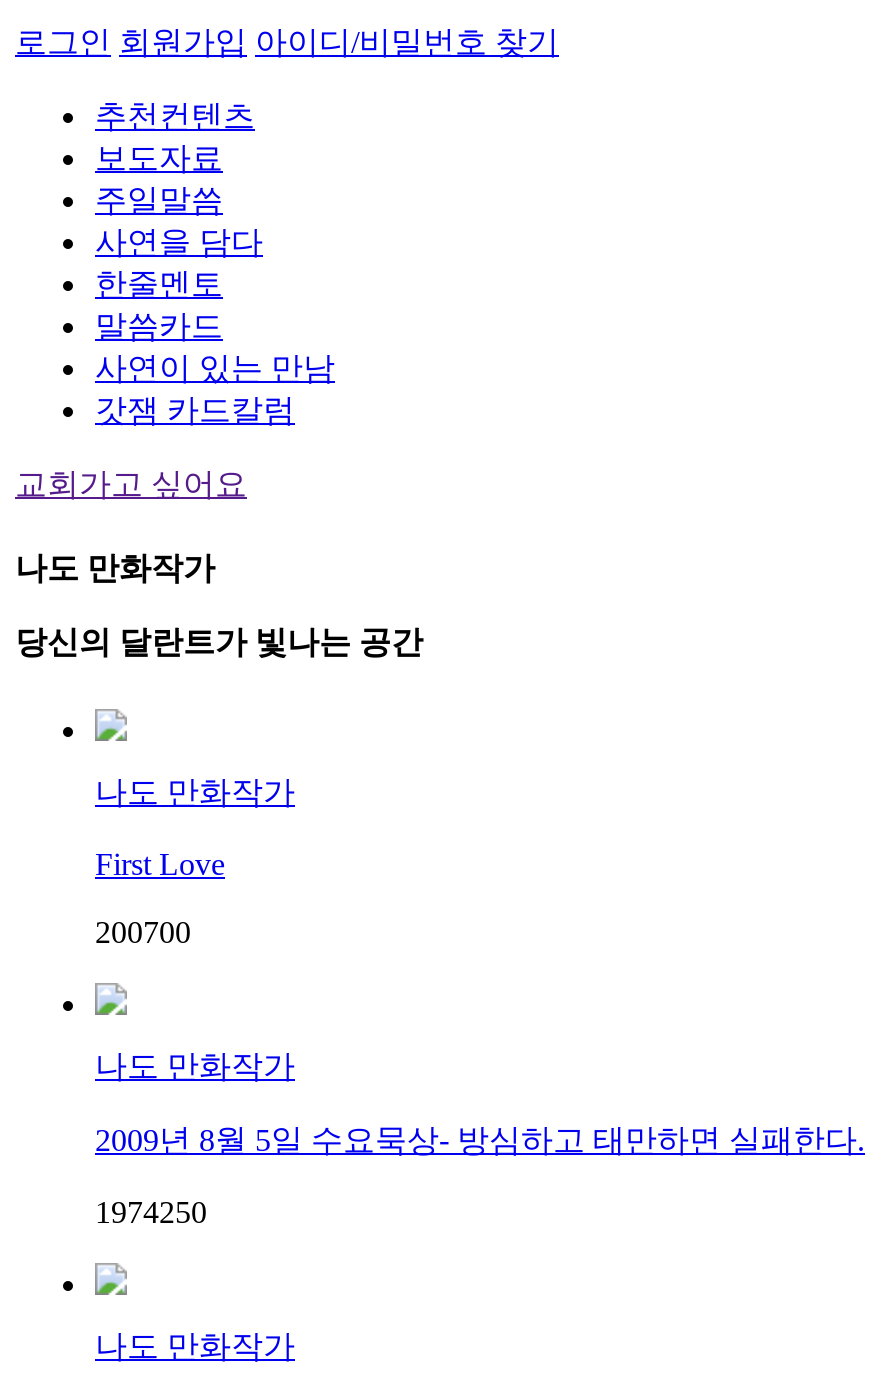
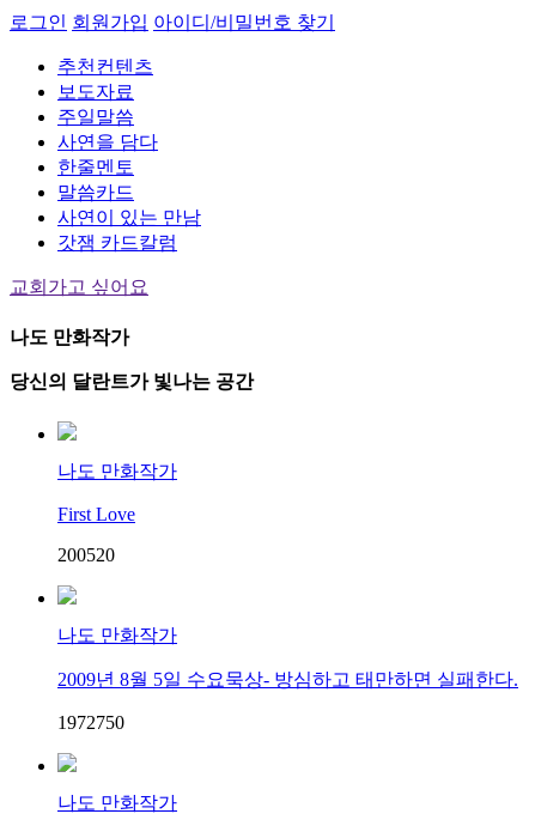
[95,914,191,948] 200700 -> [57,544,115,564] 200520
[95,1194,207,1228] 1974250 -> [57,712,124,732] 1972750

